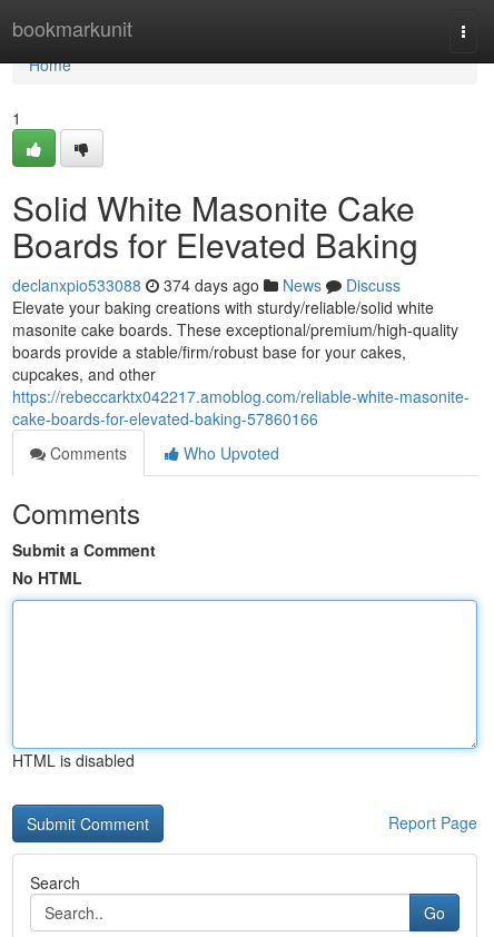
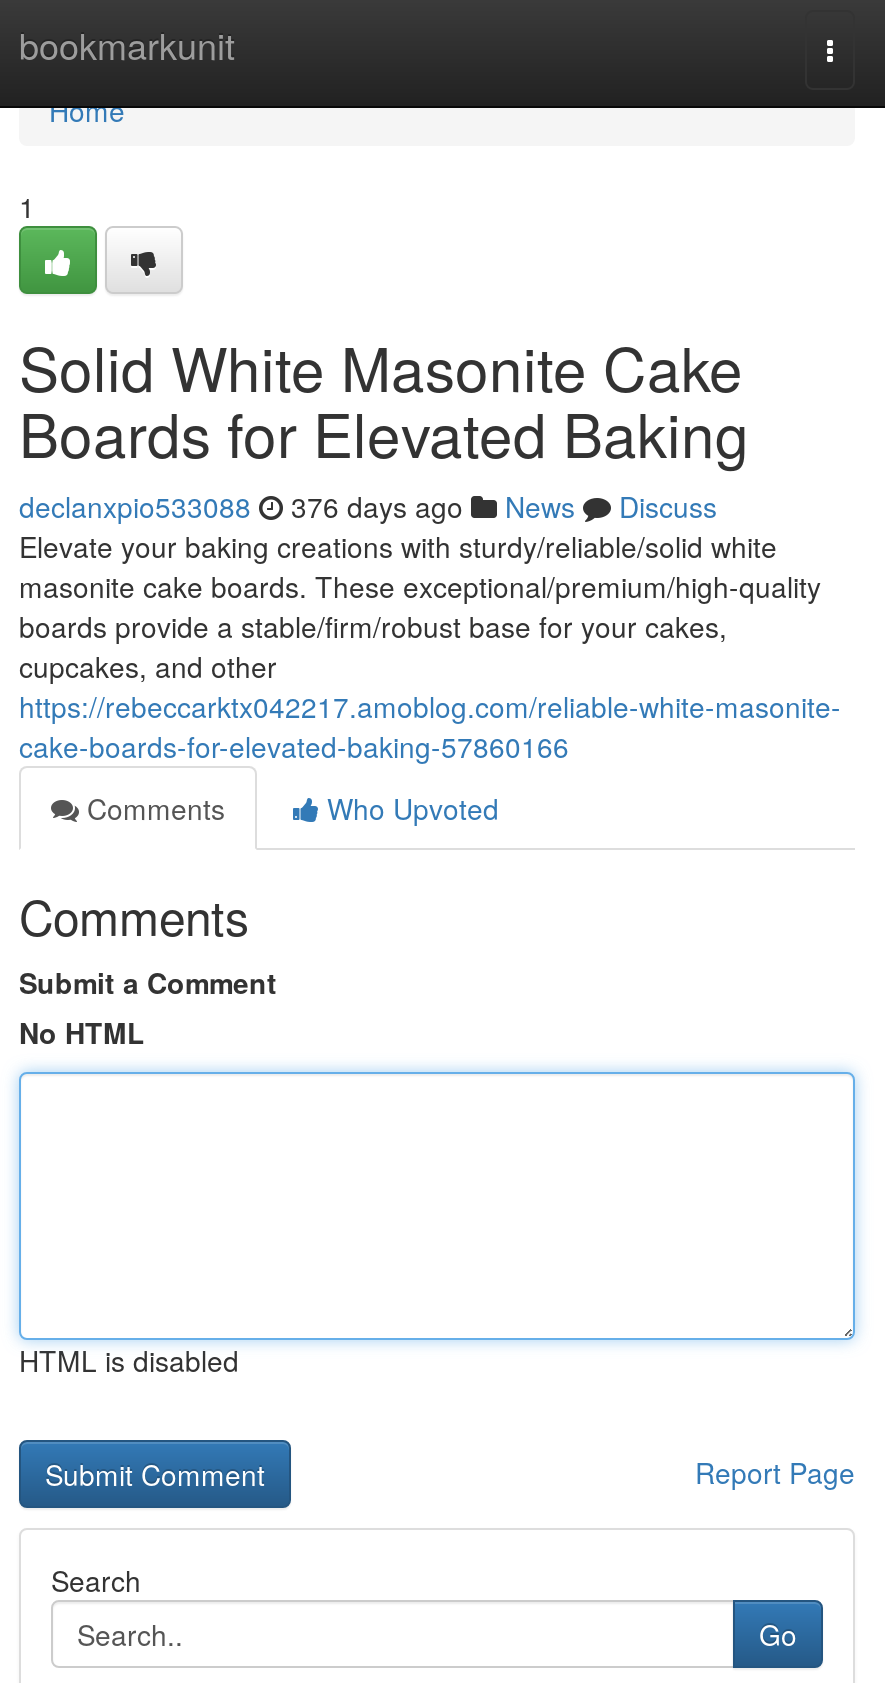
[12,274,401,296] declanxpio533088 374 days ago News Discuss -> [19,486,717,526] declanxpio533088 376 days ago News Discuss

